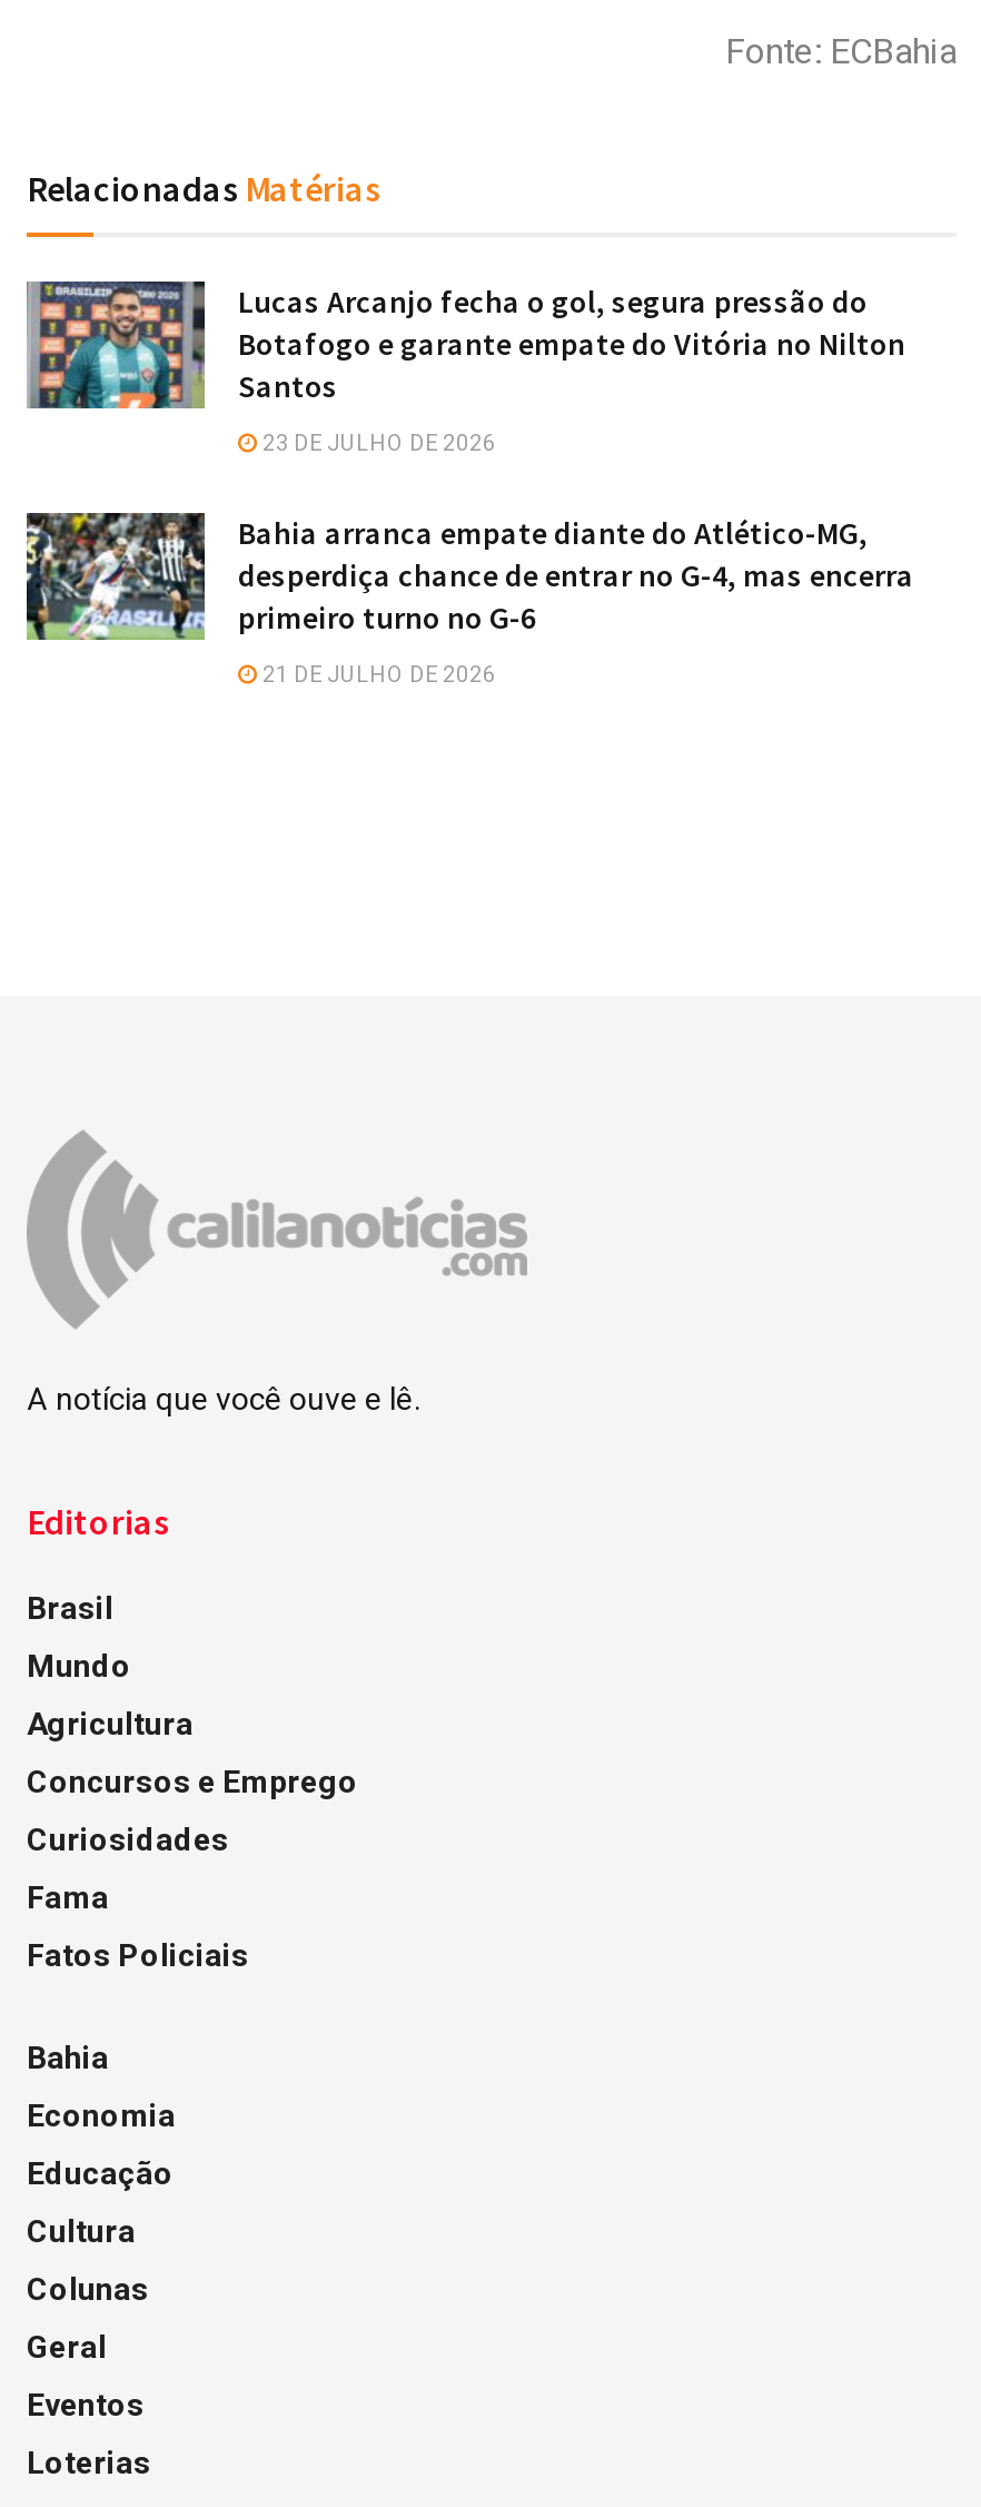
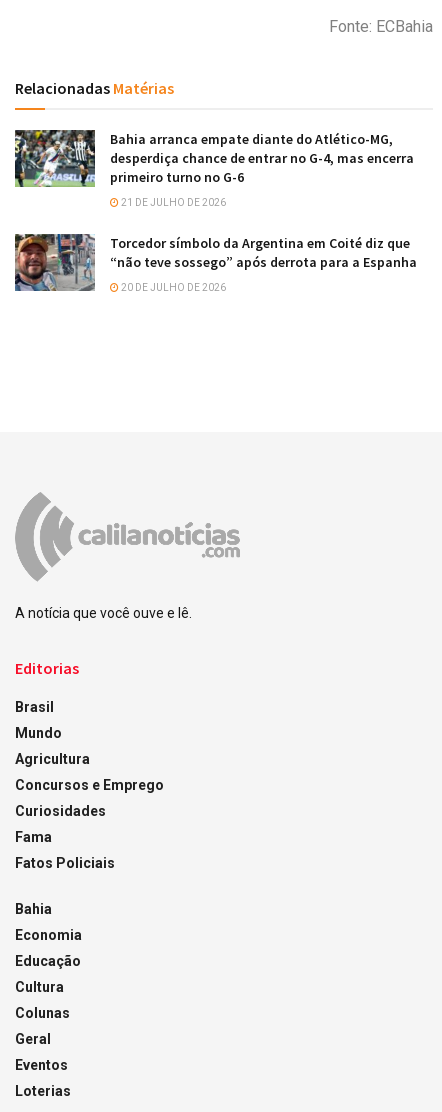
[24,279,905,456] [image] | Lucas Arcanjo fecha o gol, segura pressão do | Botafogo e garante empate do Vitória no Nilton | Santos | 23 DE JULHO DE 2026 -> none
moved [22,509,914,687] -> [13,128,414,208]: [image] | Bahia arranca empate diante do Atlético-MG, | desperdiça chance de entrar no G-4, mas encerra | primeiro turno no G-6 | 21 DE JULHO DE 2026
none -> [14,233,417,293] [image] | Torcedor símbolo da Argentina em Coité diz que | “não teve sossego” após derrota para a Espanha | 20 DE JULHO DE 2026

